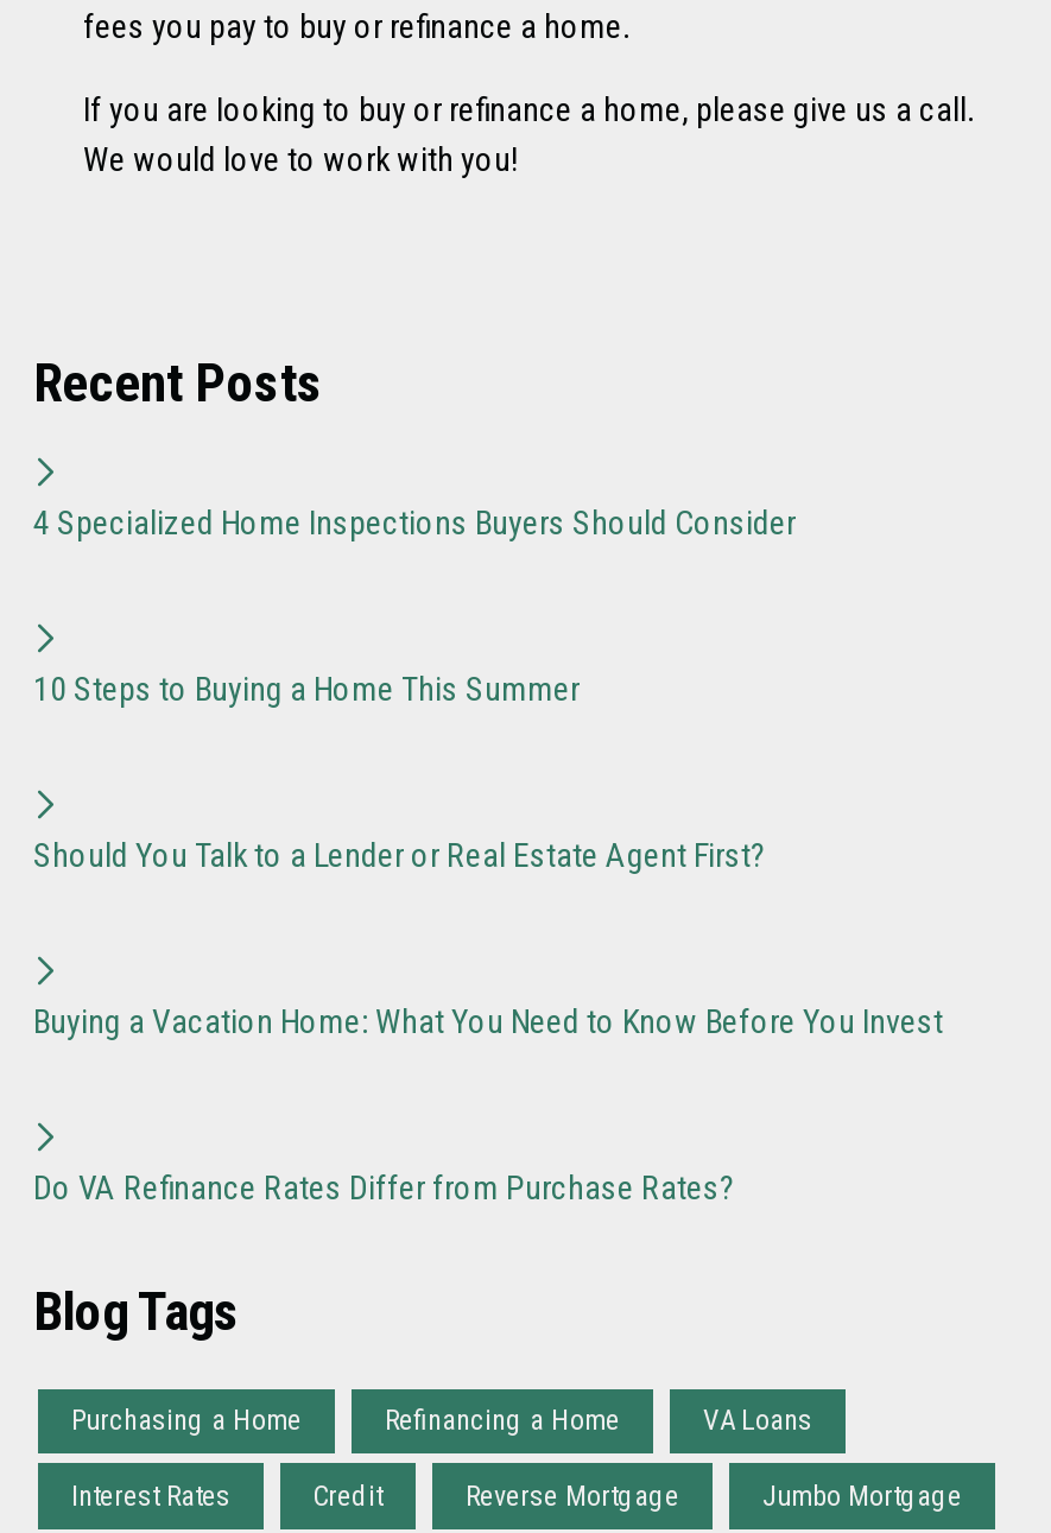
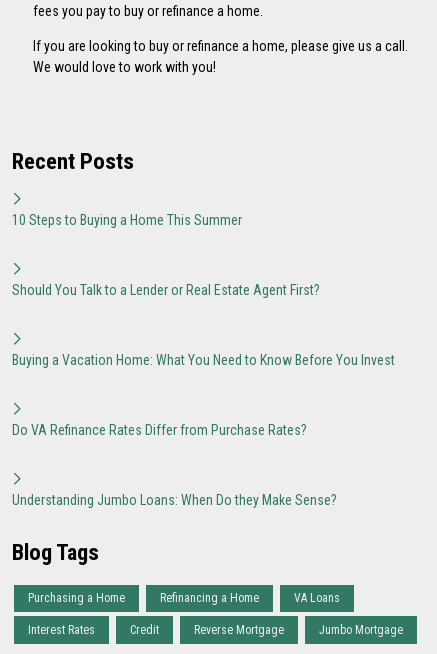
[33,503,796,541] 4 Specialized Home Inspections Buyers Should Consider -> none
moved [33,669,943,1206] -> [12,212,395,438]: 10 Steps to Buying a Home This Summer | Should You Talk to a Lender or Real Estate Agent First? | Buying a Vacation Home: What You Need to Know Before You Invest | Do VA Refinance Rates Differ from Purchase Rates?
none -> [12,492,337,508] Understanding Jumbo Loans: When Do they Make Sense?

